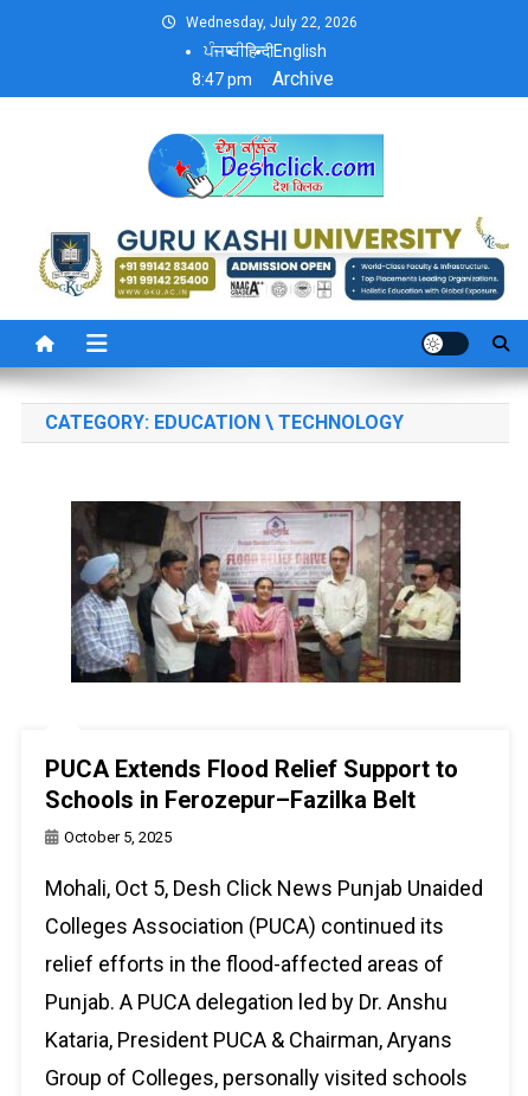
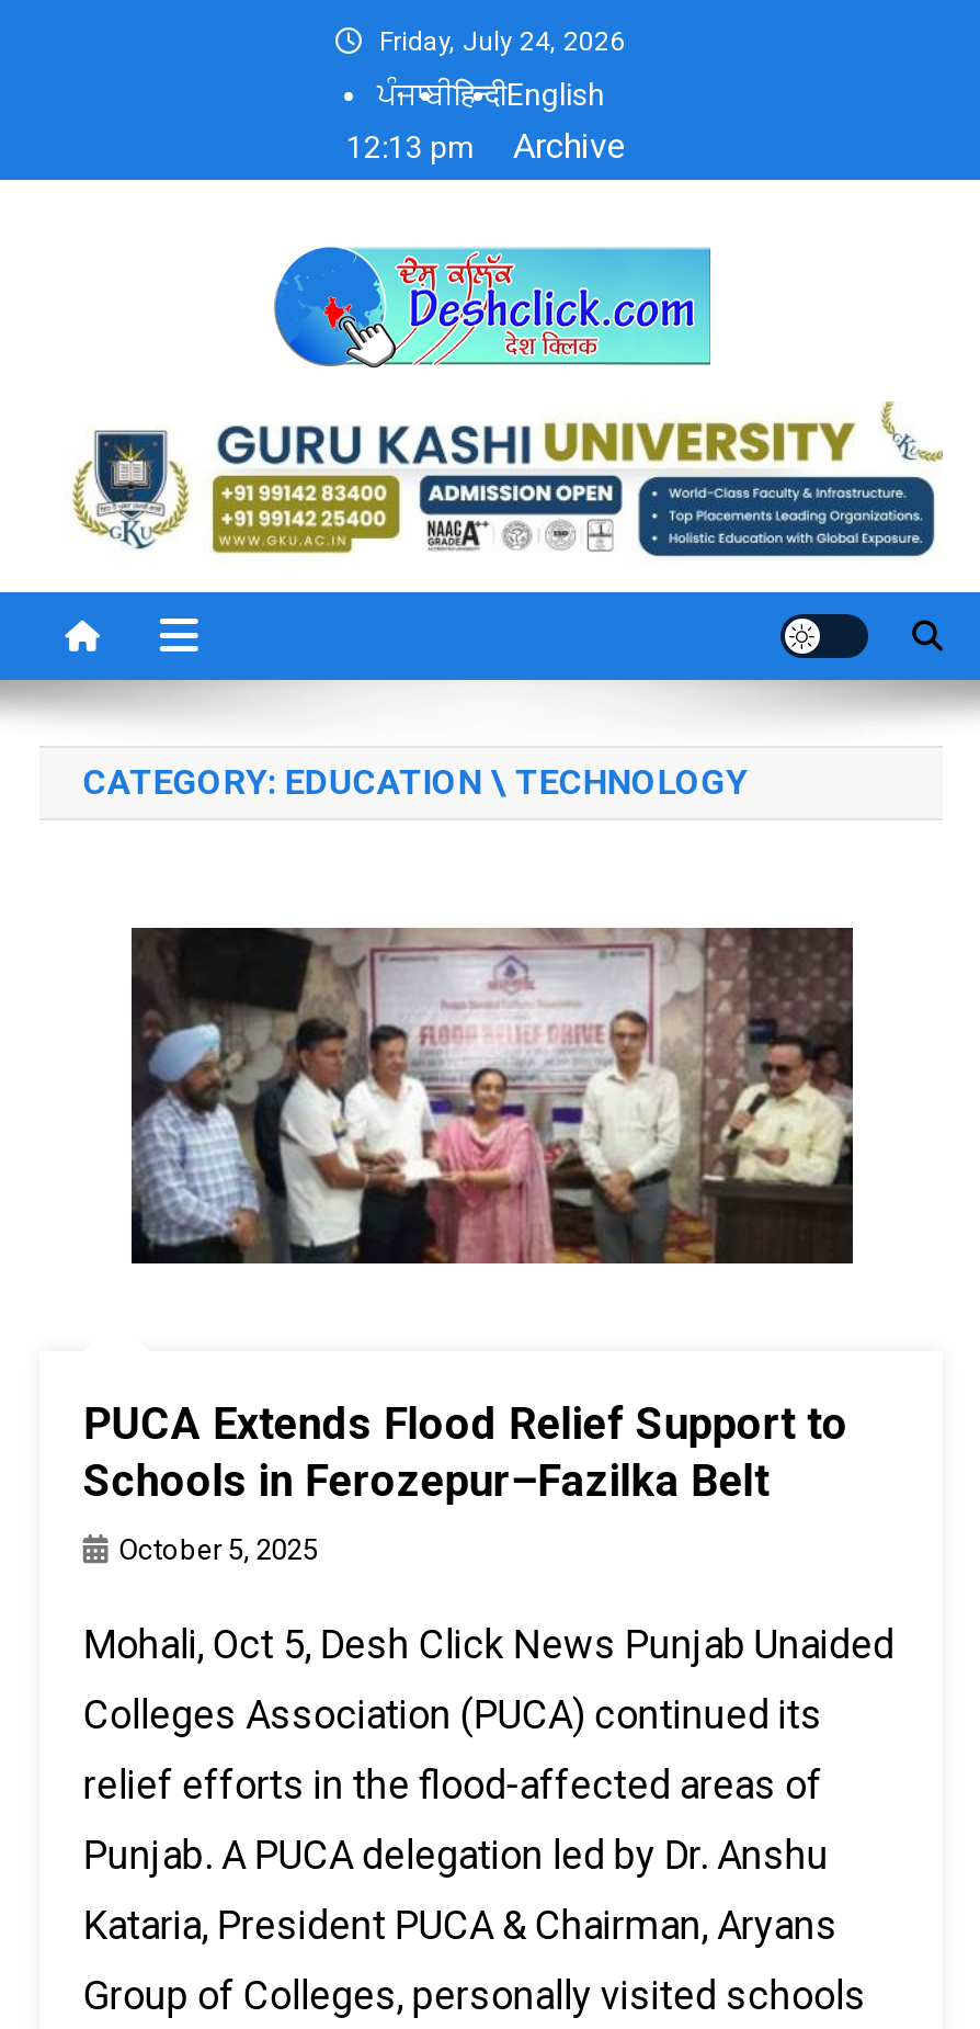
[185,14,357,31] Wednesday, July 22, 2026 -> [379,26,625,57] Friday, July 24, 2026
[192,68,334,90] 8:47 pm Archive -> [346,125,627,167] 12:13 pm Archive

